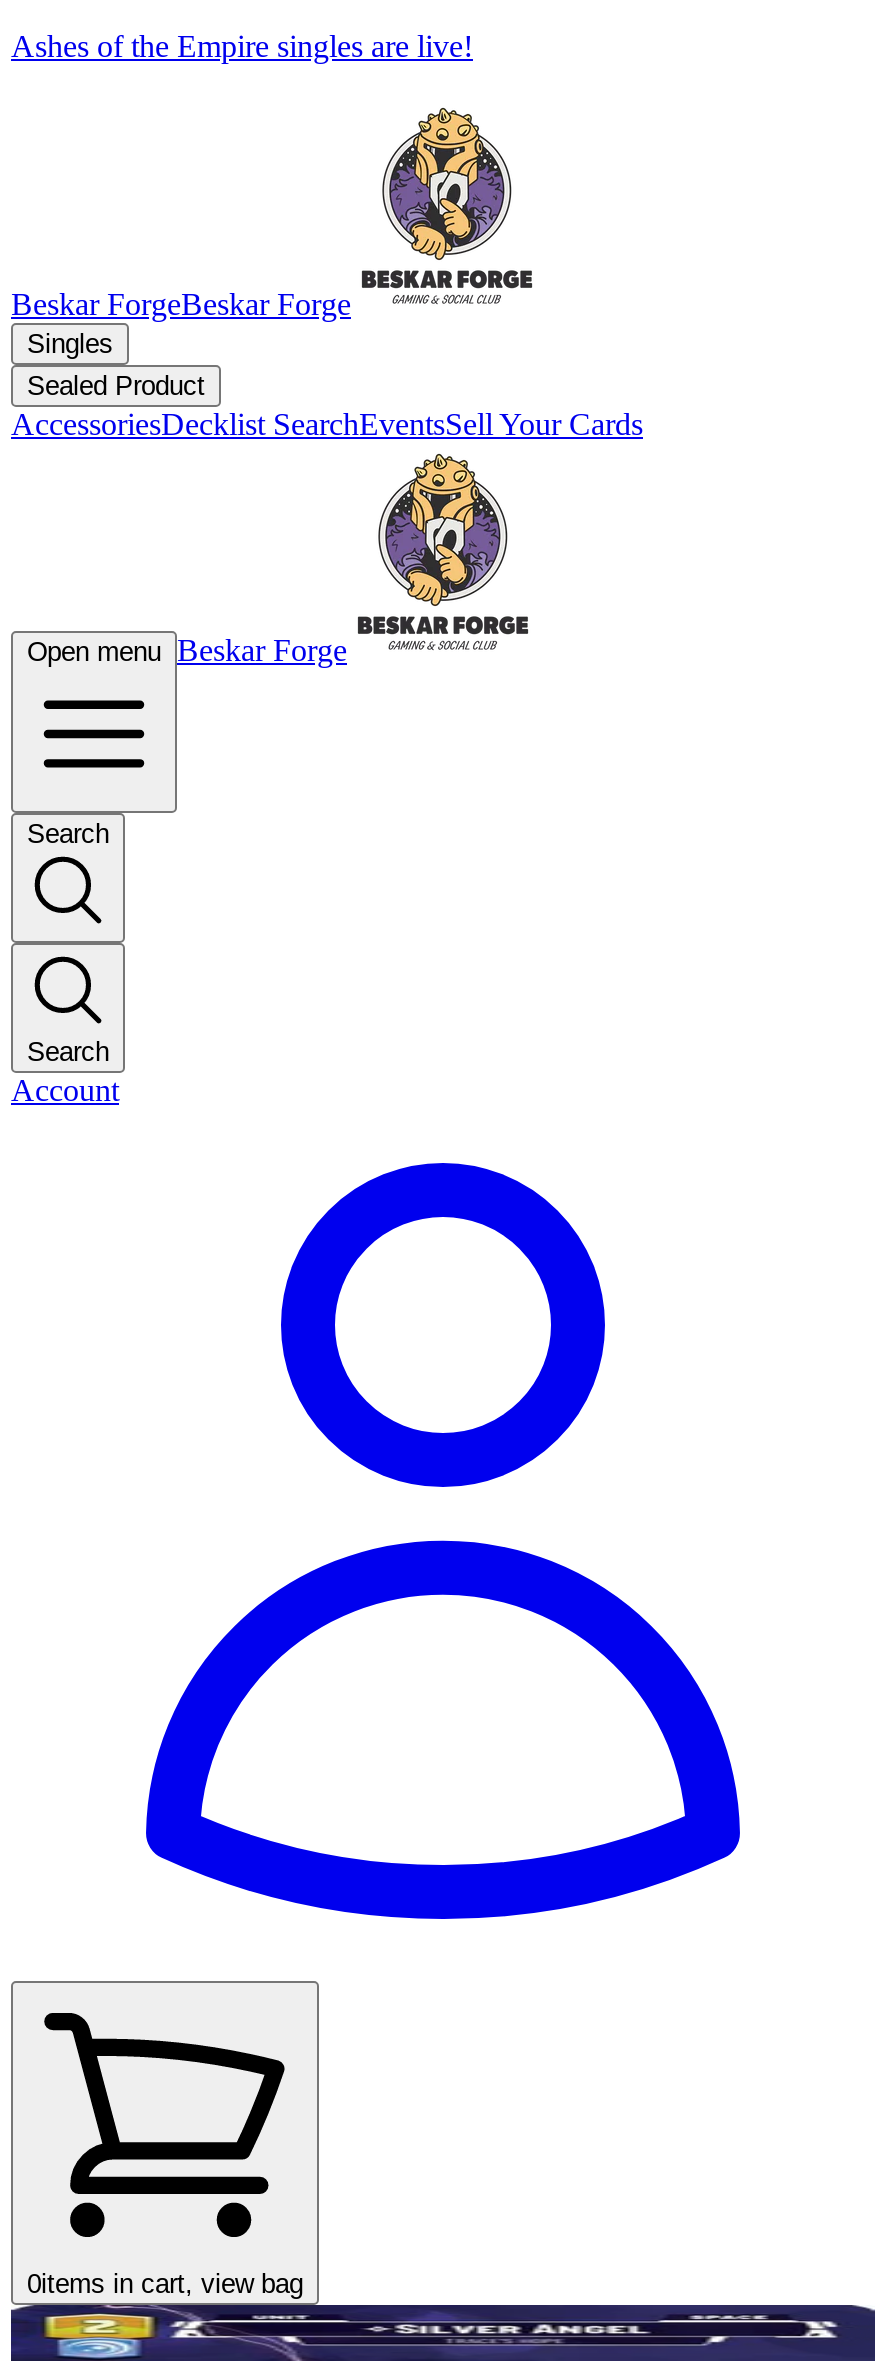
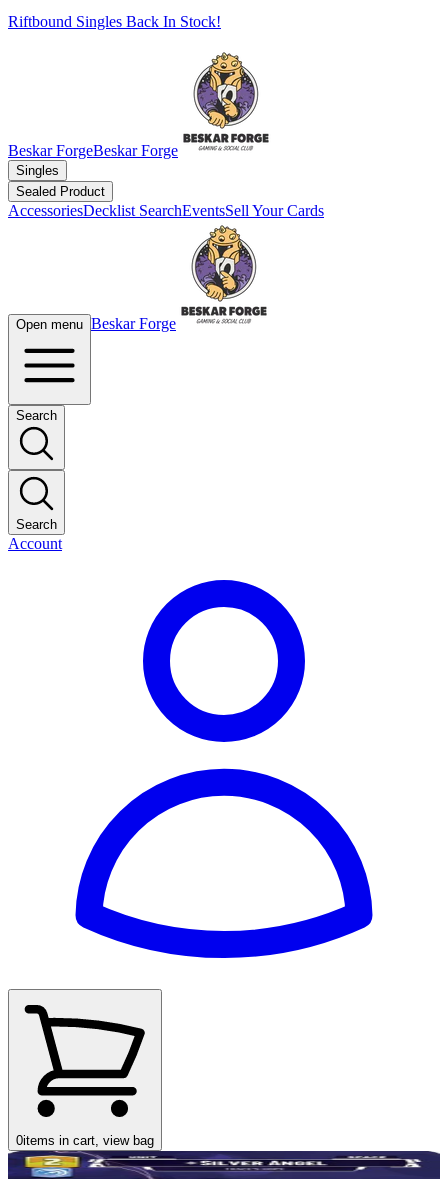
[11,29,473,63] Ashes of the Empire singles are live! -> [8,13,221,30] Riftbound Singles Back In Stock!

